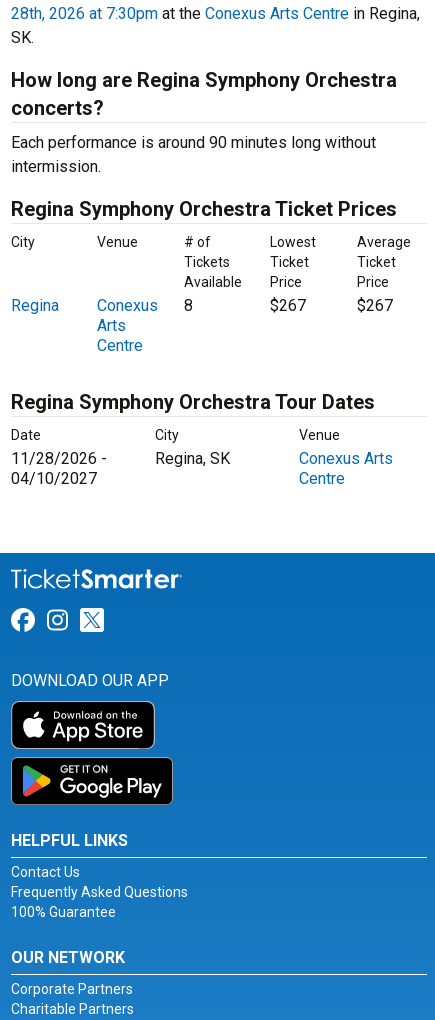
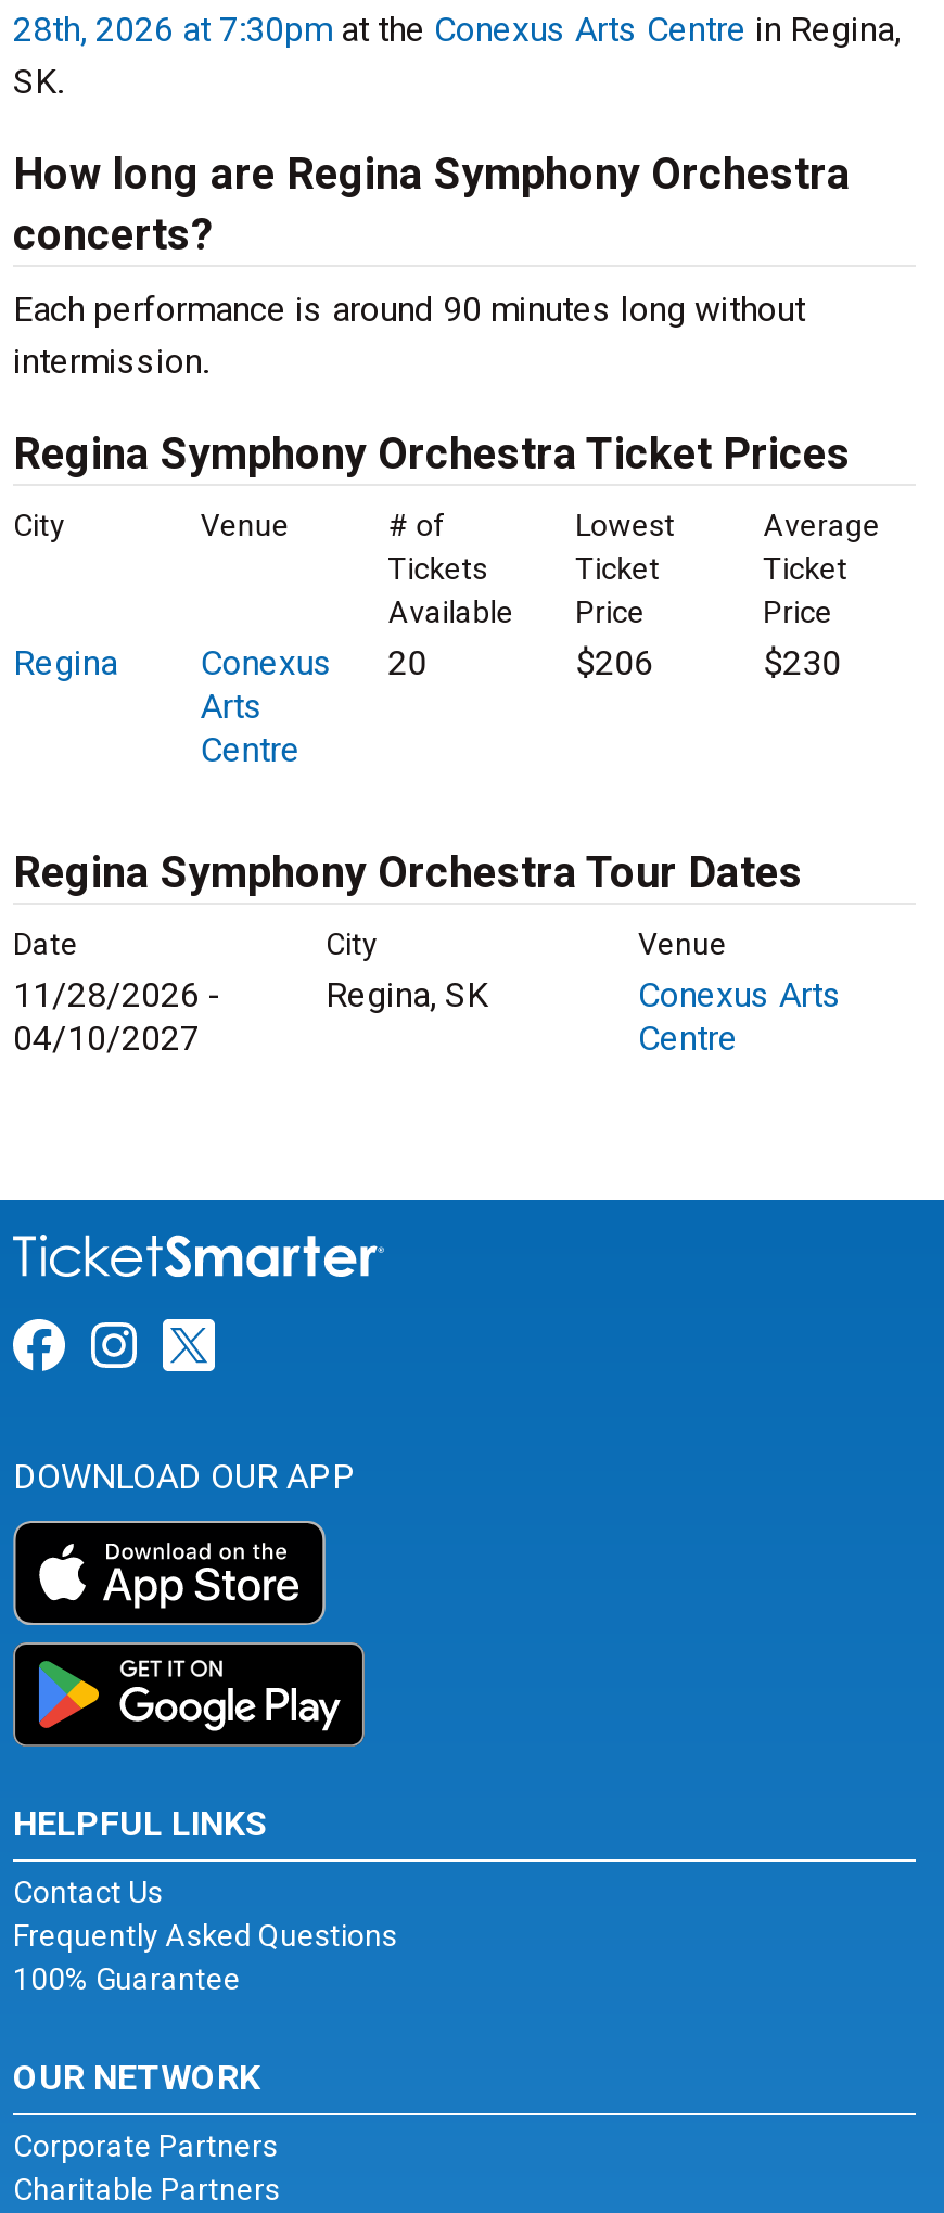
[97,296,193,315] Conexus 8 -> [201,642,427,683] Conexus 20
[270,296,306,315] $267 -> [576,642,654,683] $206
[357,296,393,315] $267 -> [763,642,841,683] $230

